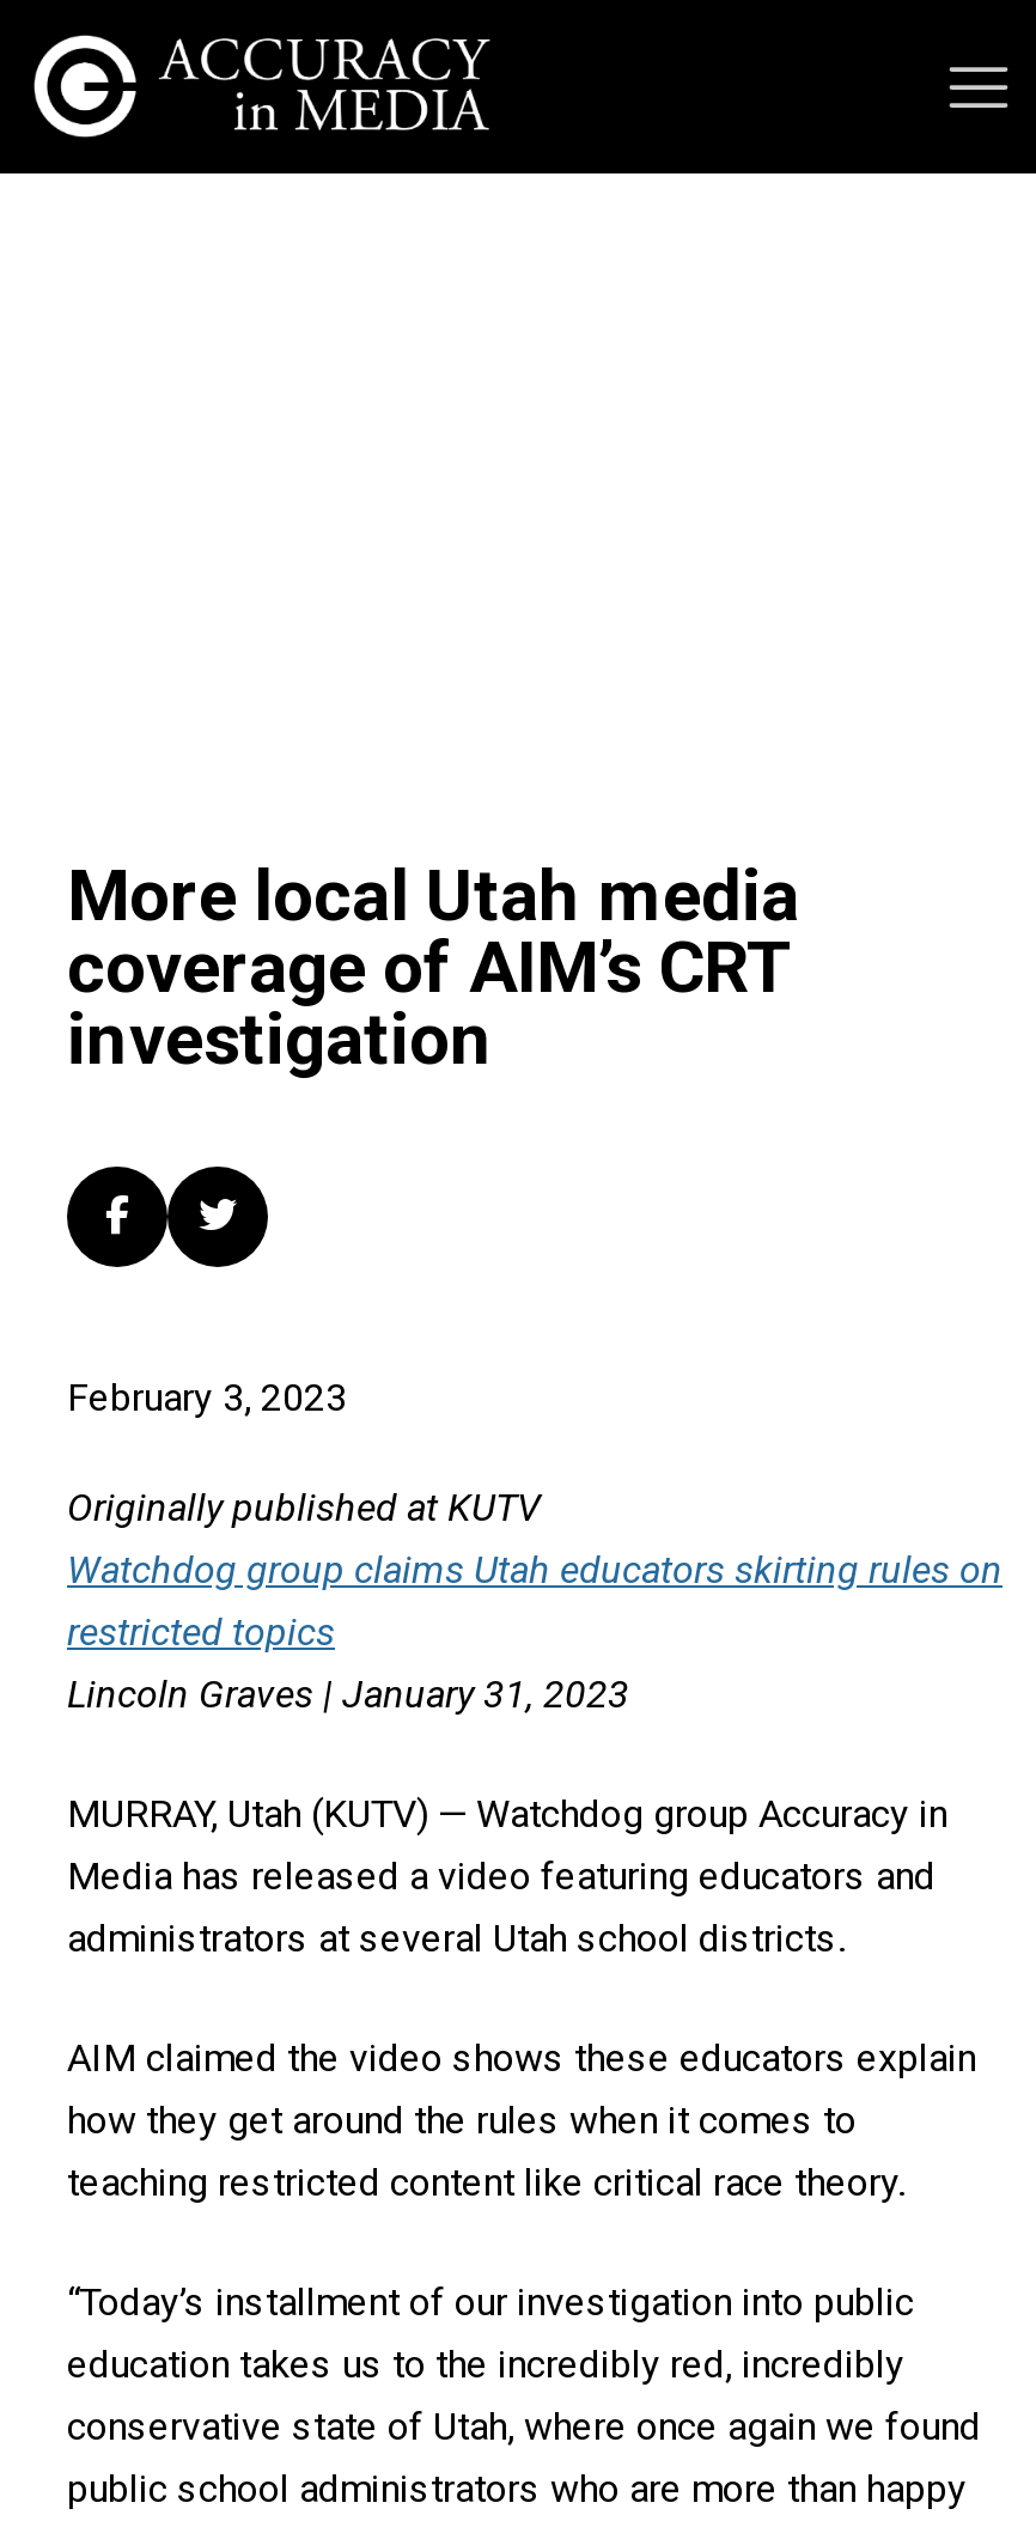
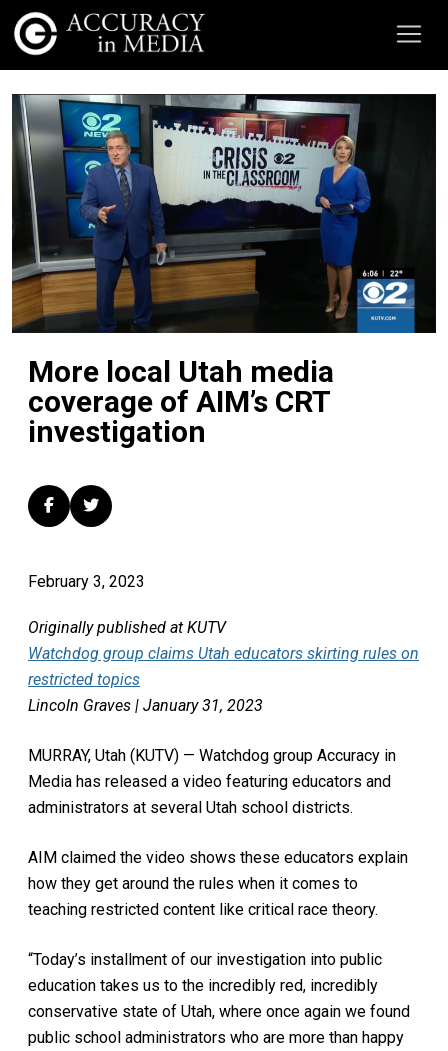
none -> [11,93,437,334] [image]

